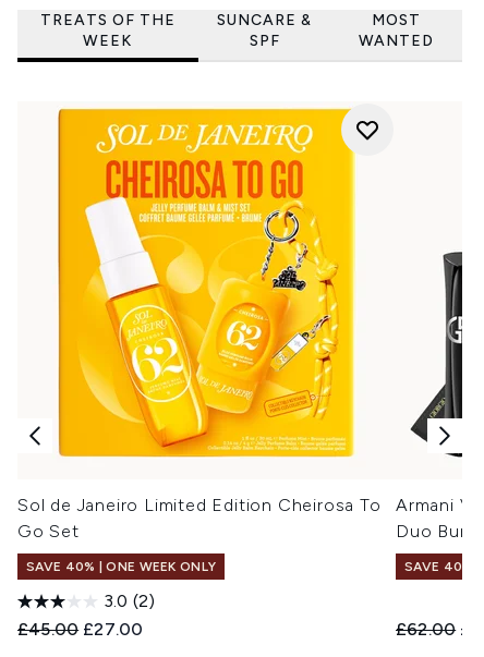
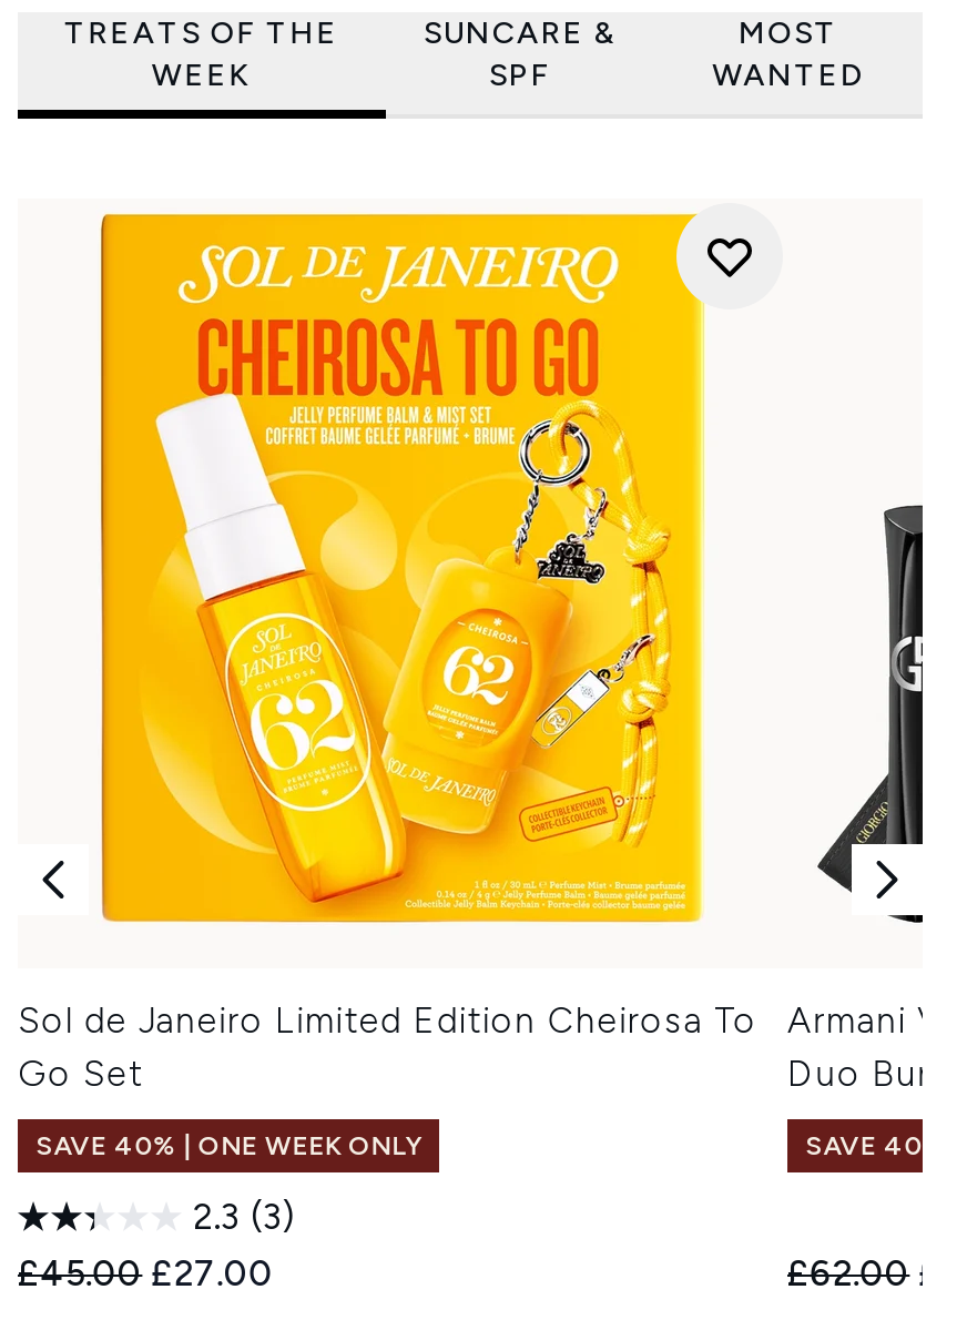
[104,591,155,611] 3.0 (2) -> [193,1195,295,1237] 2.3 (3)

